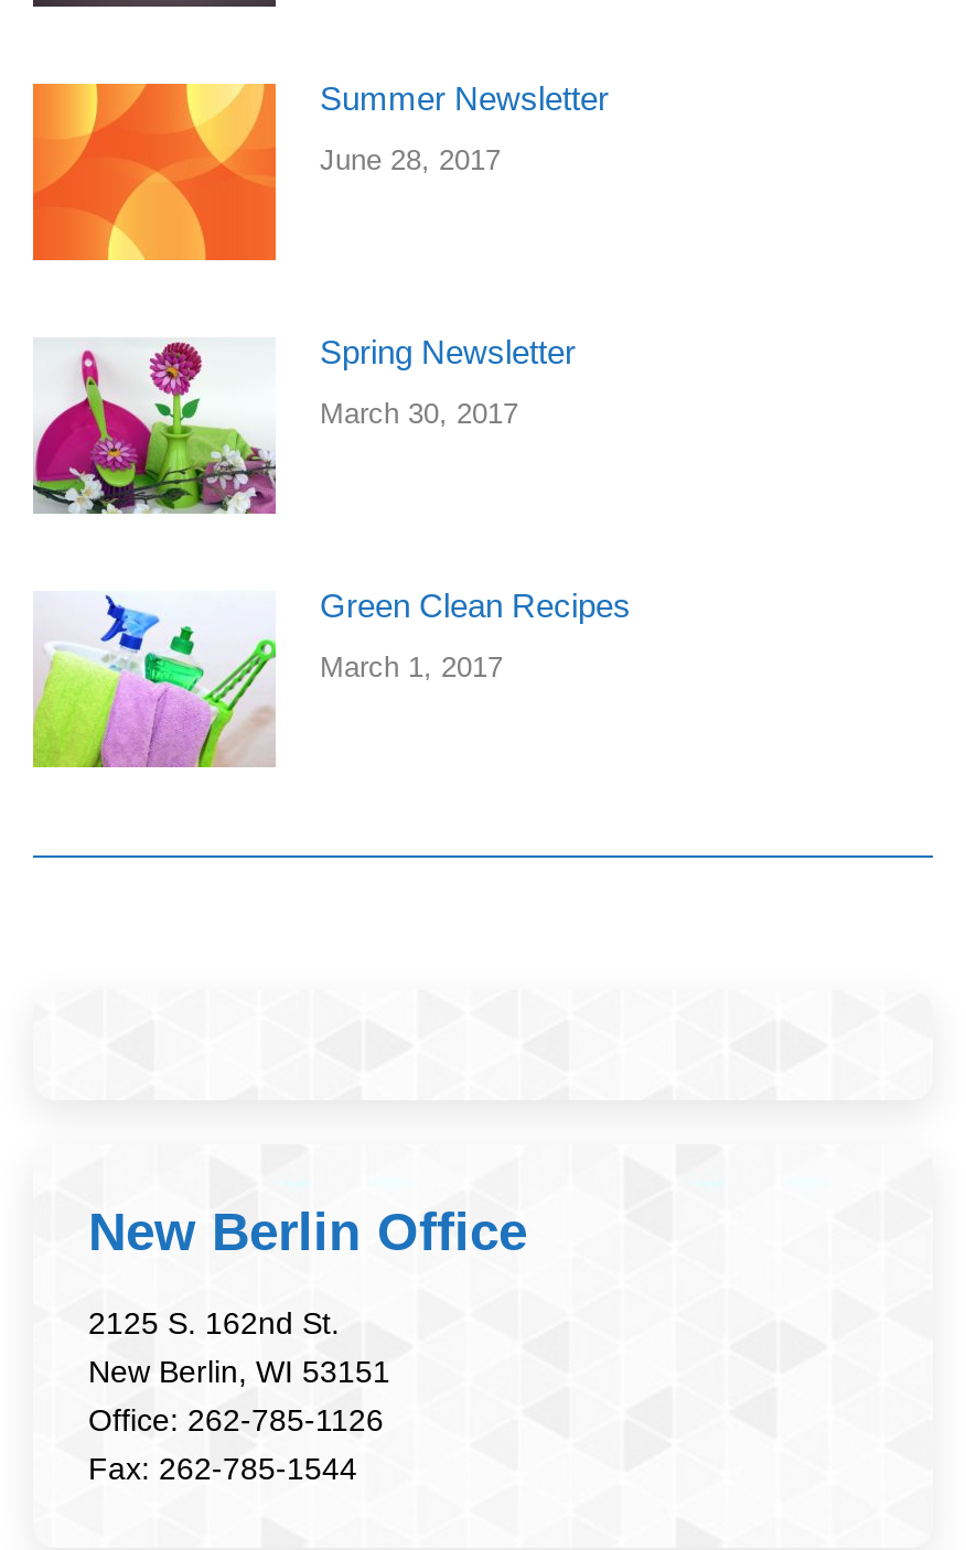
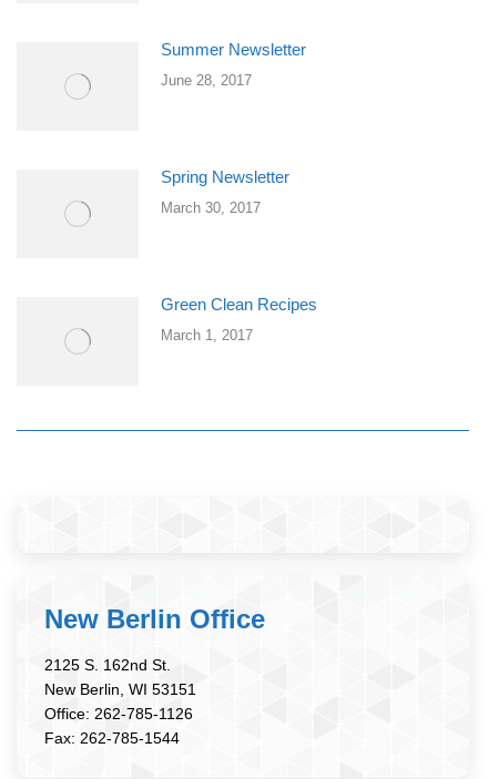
[31,82,278,262] [image] -> none
[31,340,278,516] [image] -> none
[31,593,278,769] [image] -> none

